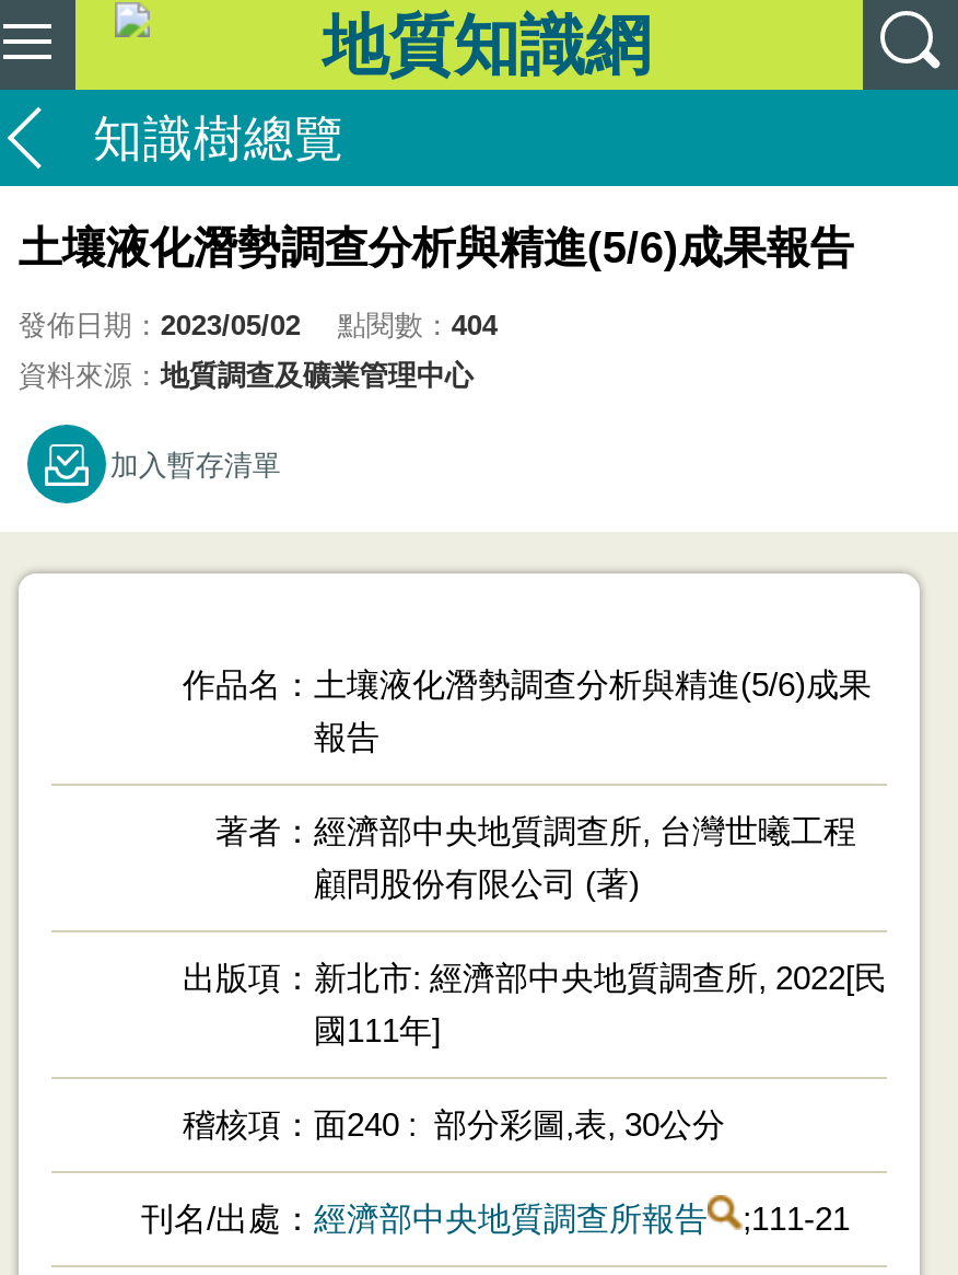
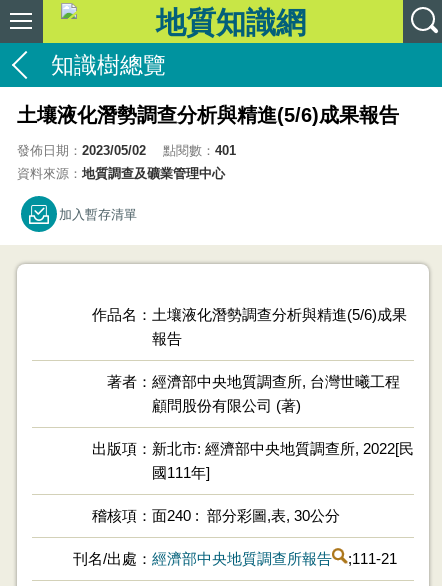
[18,309,497,341] 發佈日期：2023/05/02 點閱數：404 -> [17,143,236,158] 發佈日期：2023/05/02 點閱數：401

